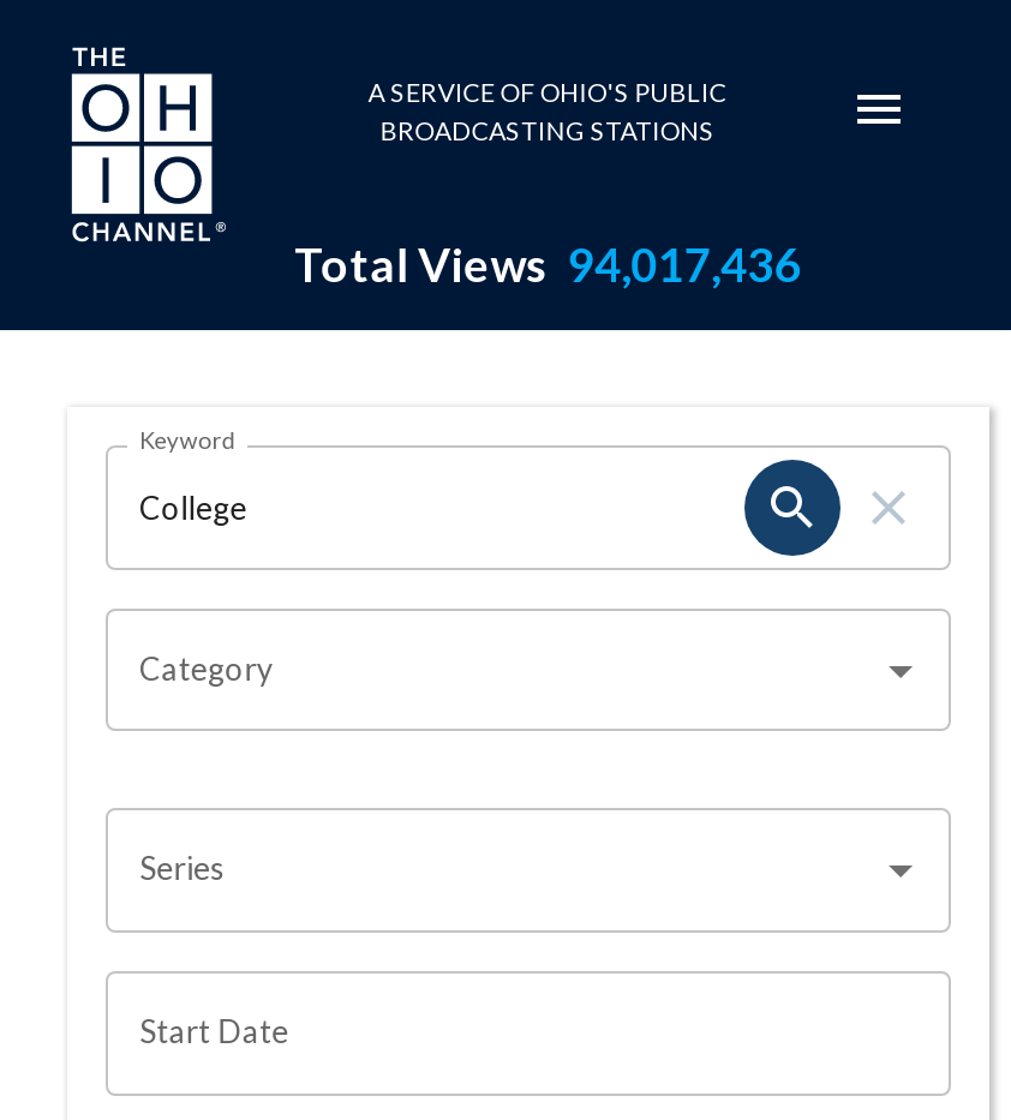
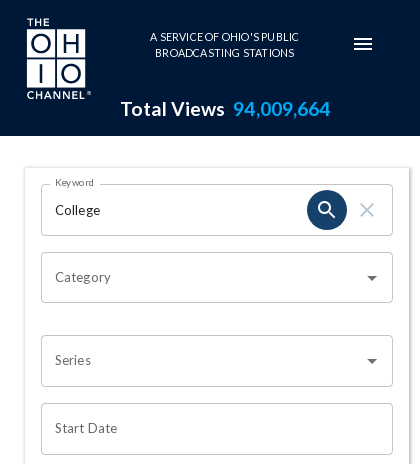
[294,236,800,292] Total Views 94,017,436 -> [119,97,330,120] Total Views 94,009,664

